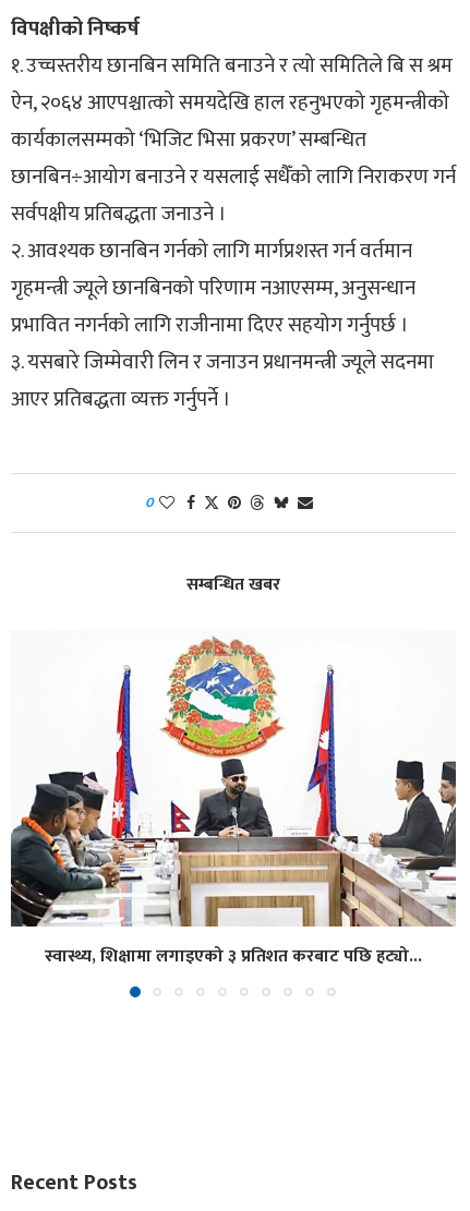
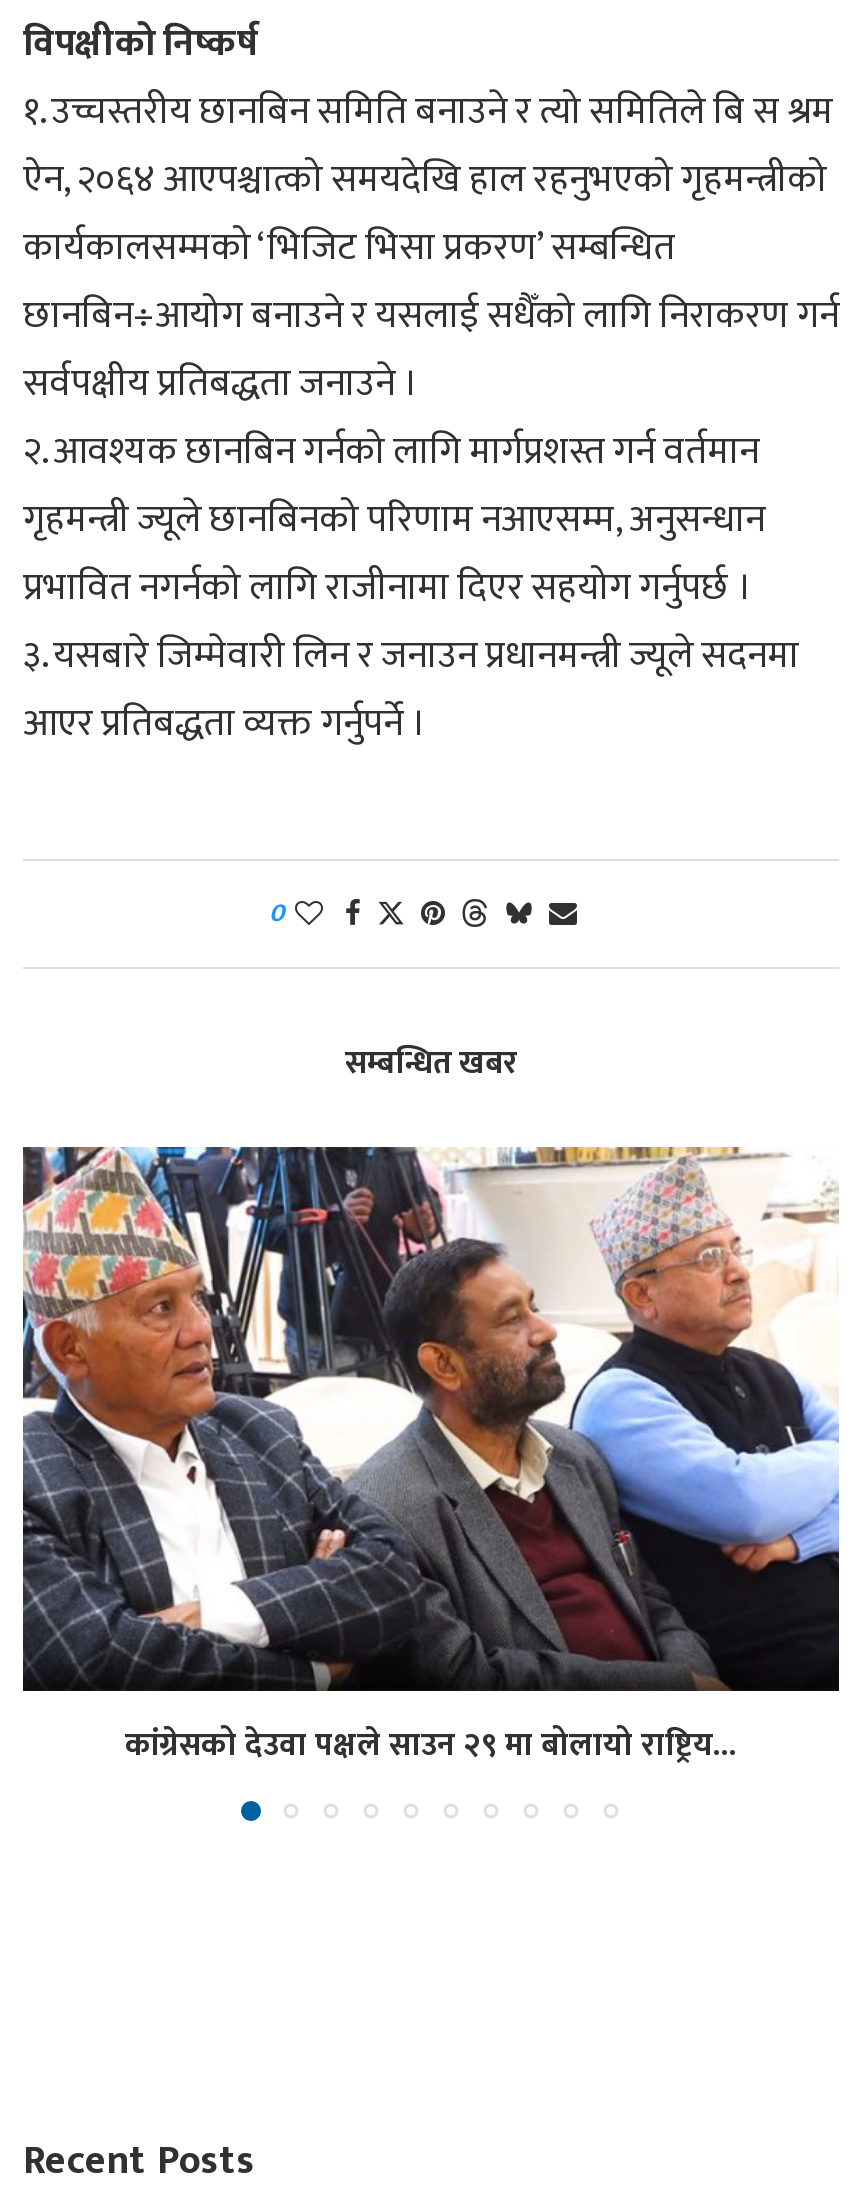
[10,630,457,972] [image] | स्वास्थ्य, शिक्षामा लगाइएको ३ प्रतिशत करबाट पछि हट्यो... -> [21,1145,841,1774] [image] | कांग्रेसको देउवा पक्षले साउन २९ मा बोलायो राष्ट्रिय...

